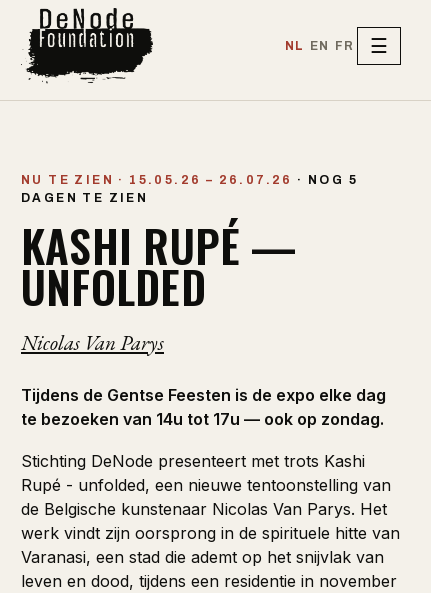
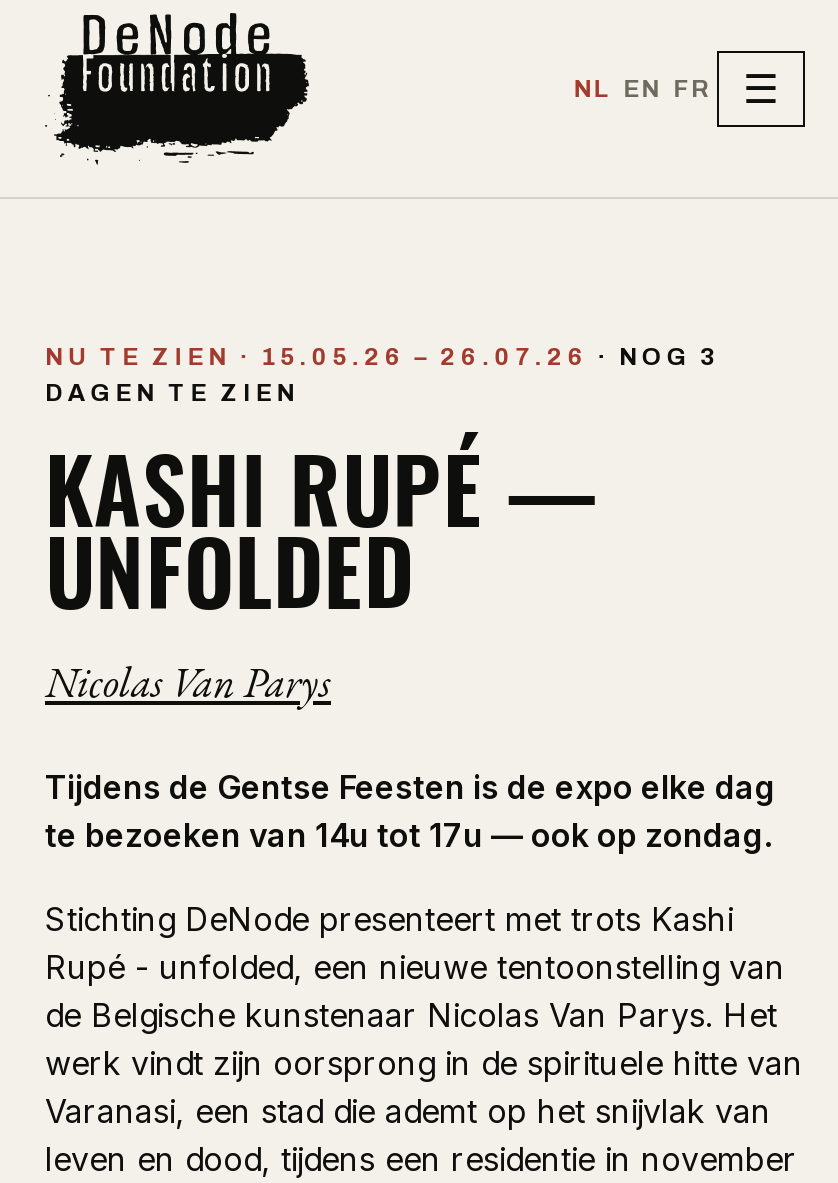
[21,173,358,187] NU TE ZIEN · 15.05.26 – 26.07.26 · NOG 5 -> [45,342,721,370] NU TE ZIEN · 15.05.26 – 26.07.26 · NOG 3

